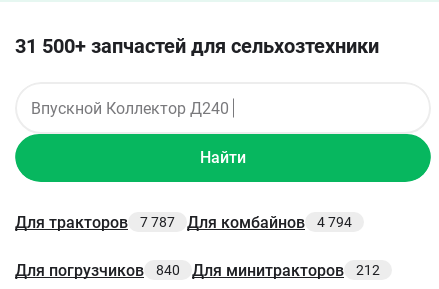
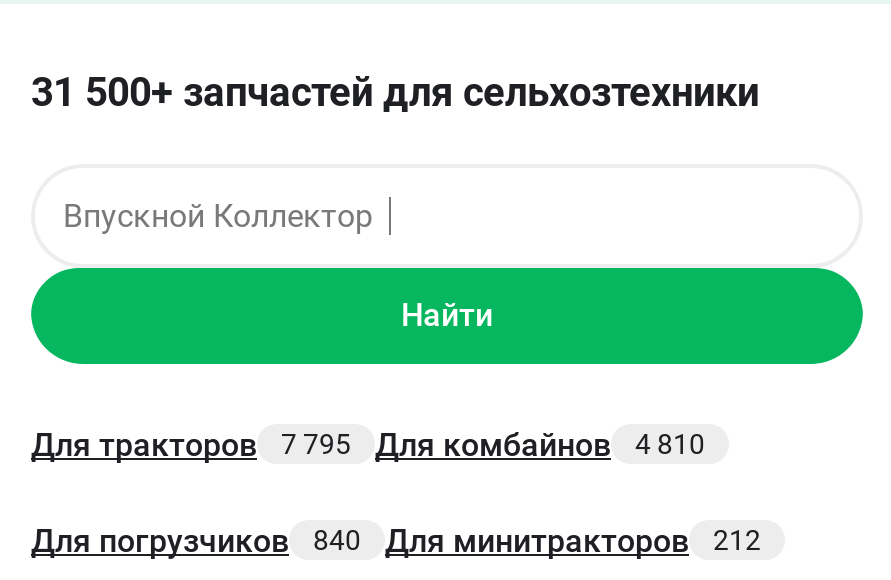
[31,98,229,117] Впускной Коллектор Д240 -> [63,197,373,235] Впускной Коллектор
[140,214,175,230] 7 787 -> [281,428,351,460] 7 795
[317,214,352,230] 4 794 -> [635,428,705,460] 4 810

